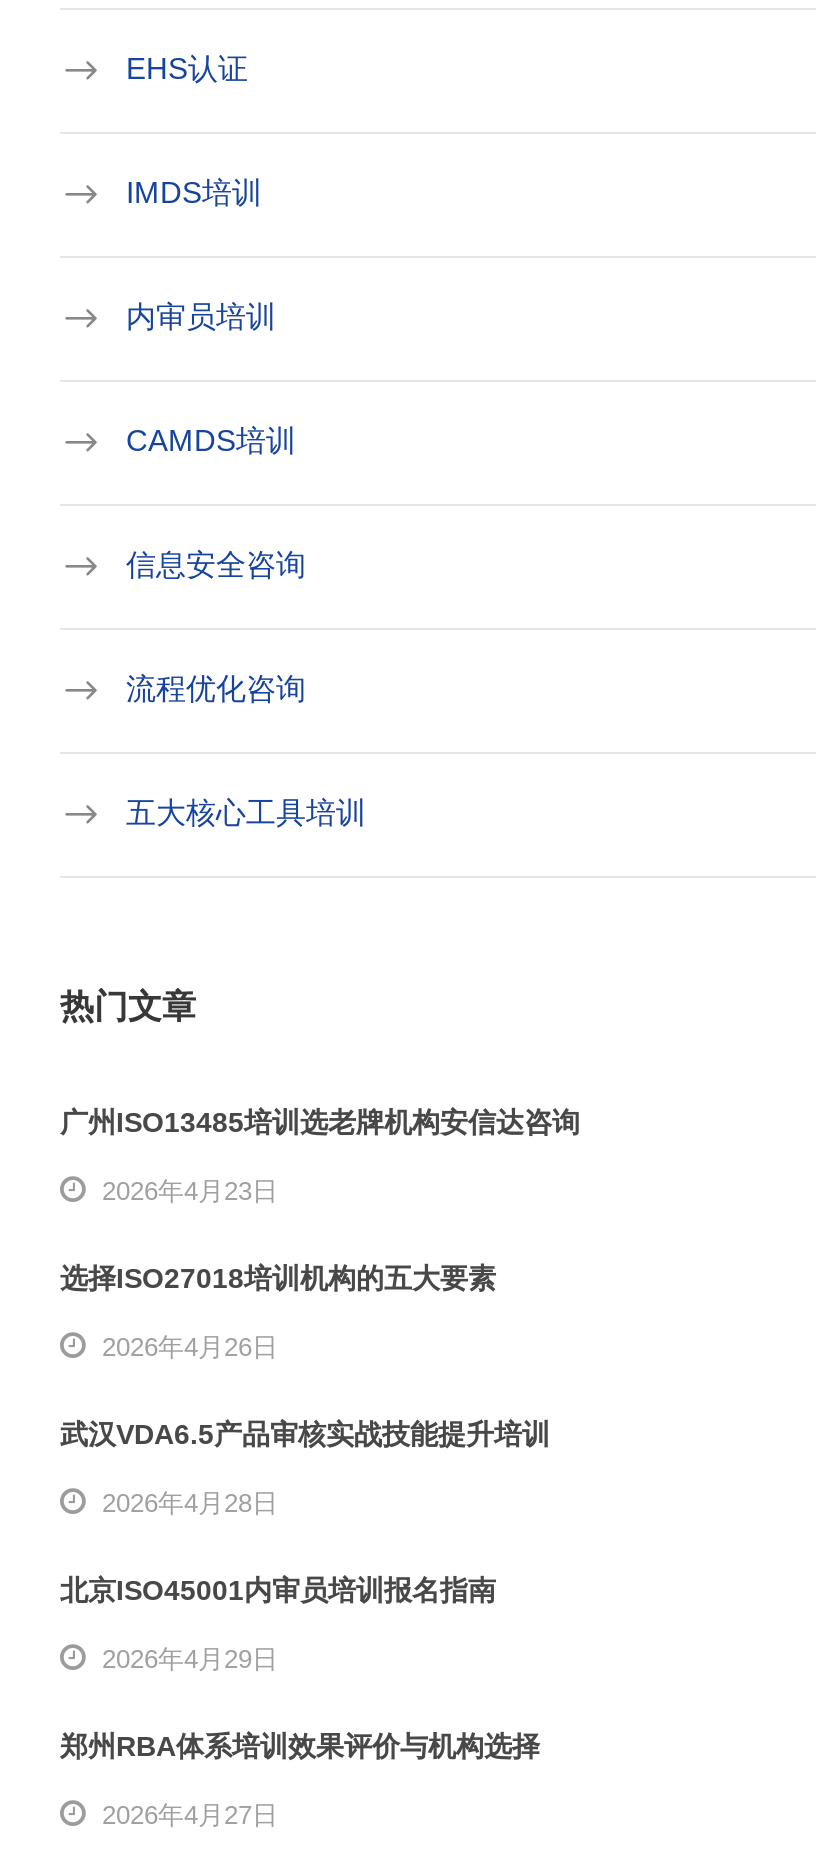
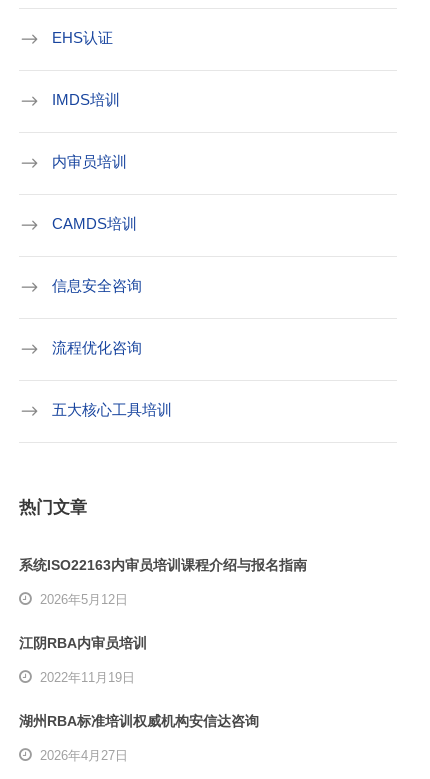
[60,1106,580,1762] 广州ISO13485培训选老牌机构安信达咨询 | 2026年4月23日 | 选择ISO27018培训机构的五大要素 | 2026年4月26日 | 武汉VDA6.5产品审核实战技能提升培训 | 2026年4月28日 | 北京ISO45001内审员培训报名指南 | 2026年4月29日 | 郑州RBA体系培训效果评价与机构选择 -> [19,557,307,729] 系统ISO22163内审员培训课程介绍与报名指南 | 2026年5月12日 | 江阴RBA内审员培训 | 2022年11月19日 | 湖州RBA标准培训权威机构安信达咨询

